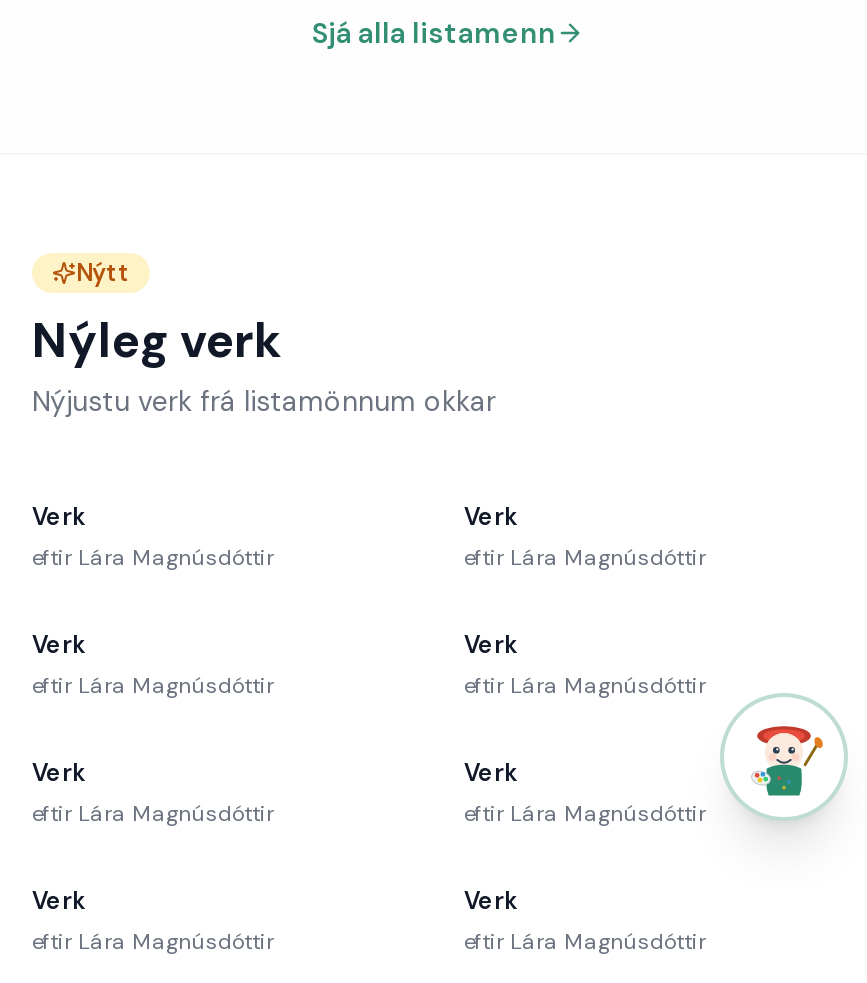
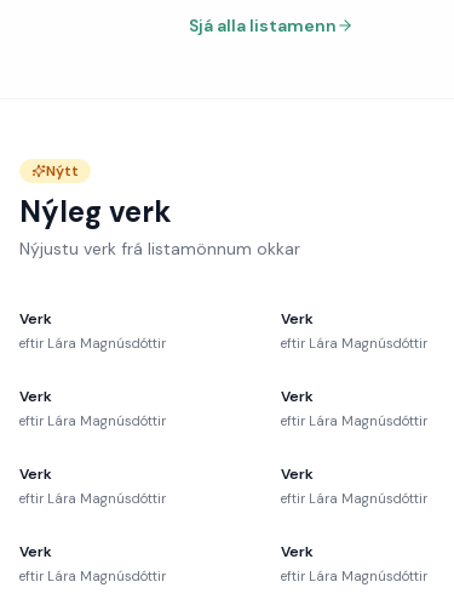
[718,691,850,839] [image] -> none

